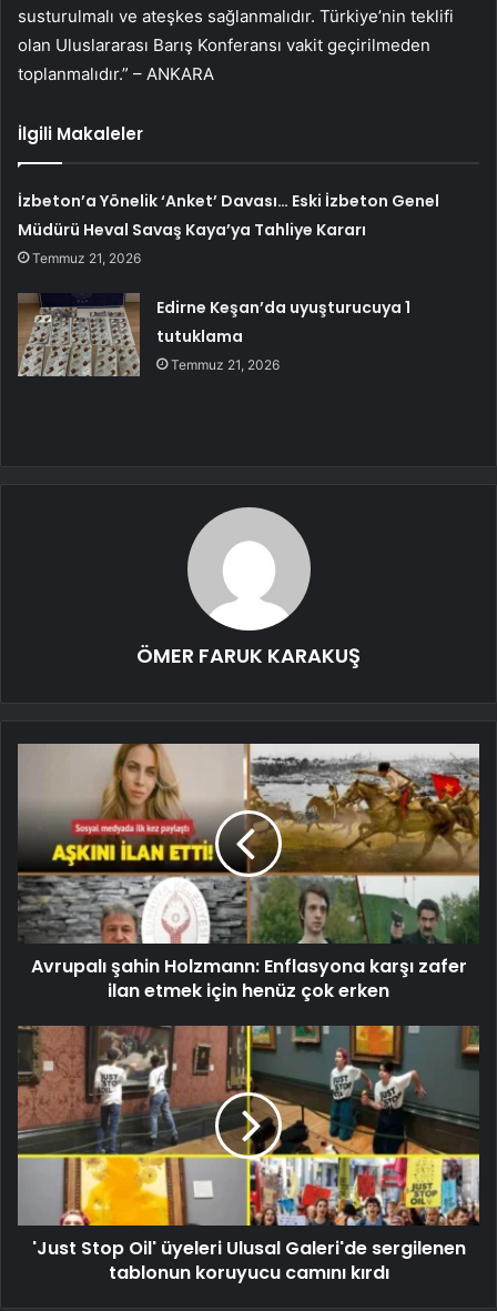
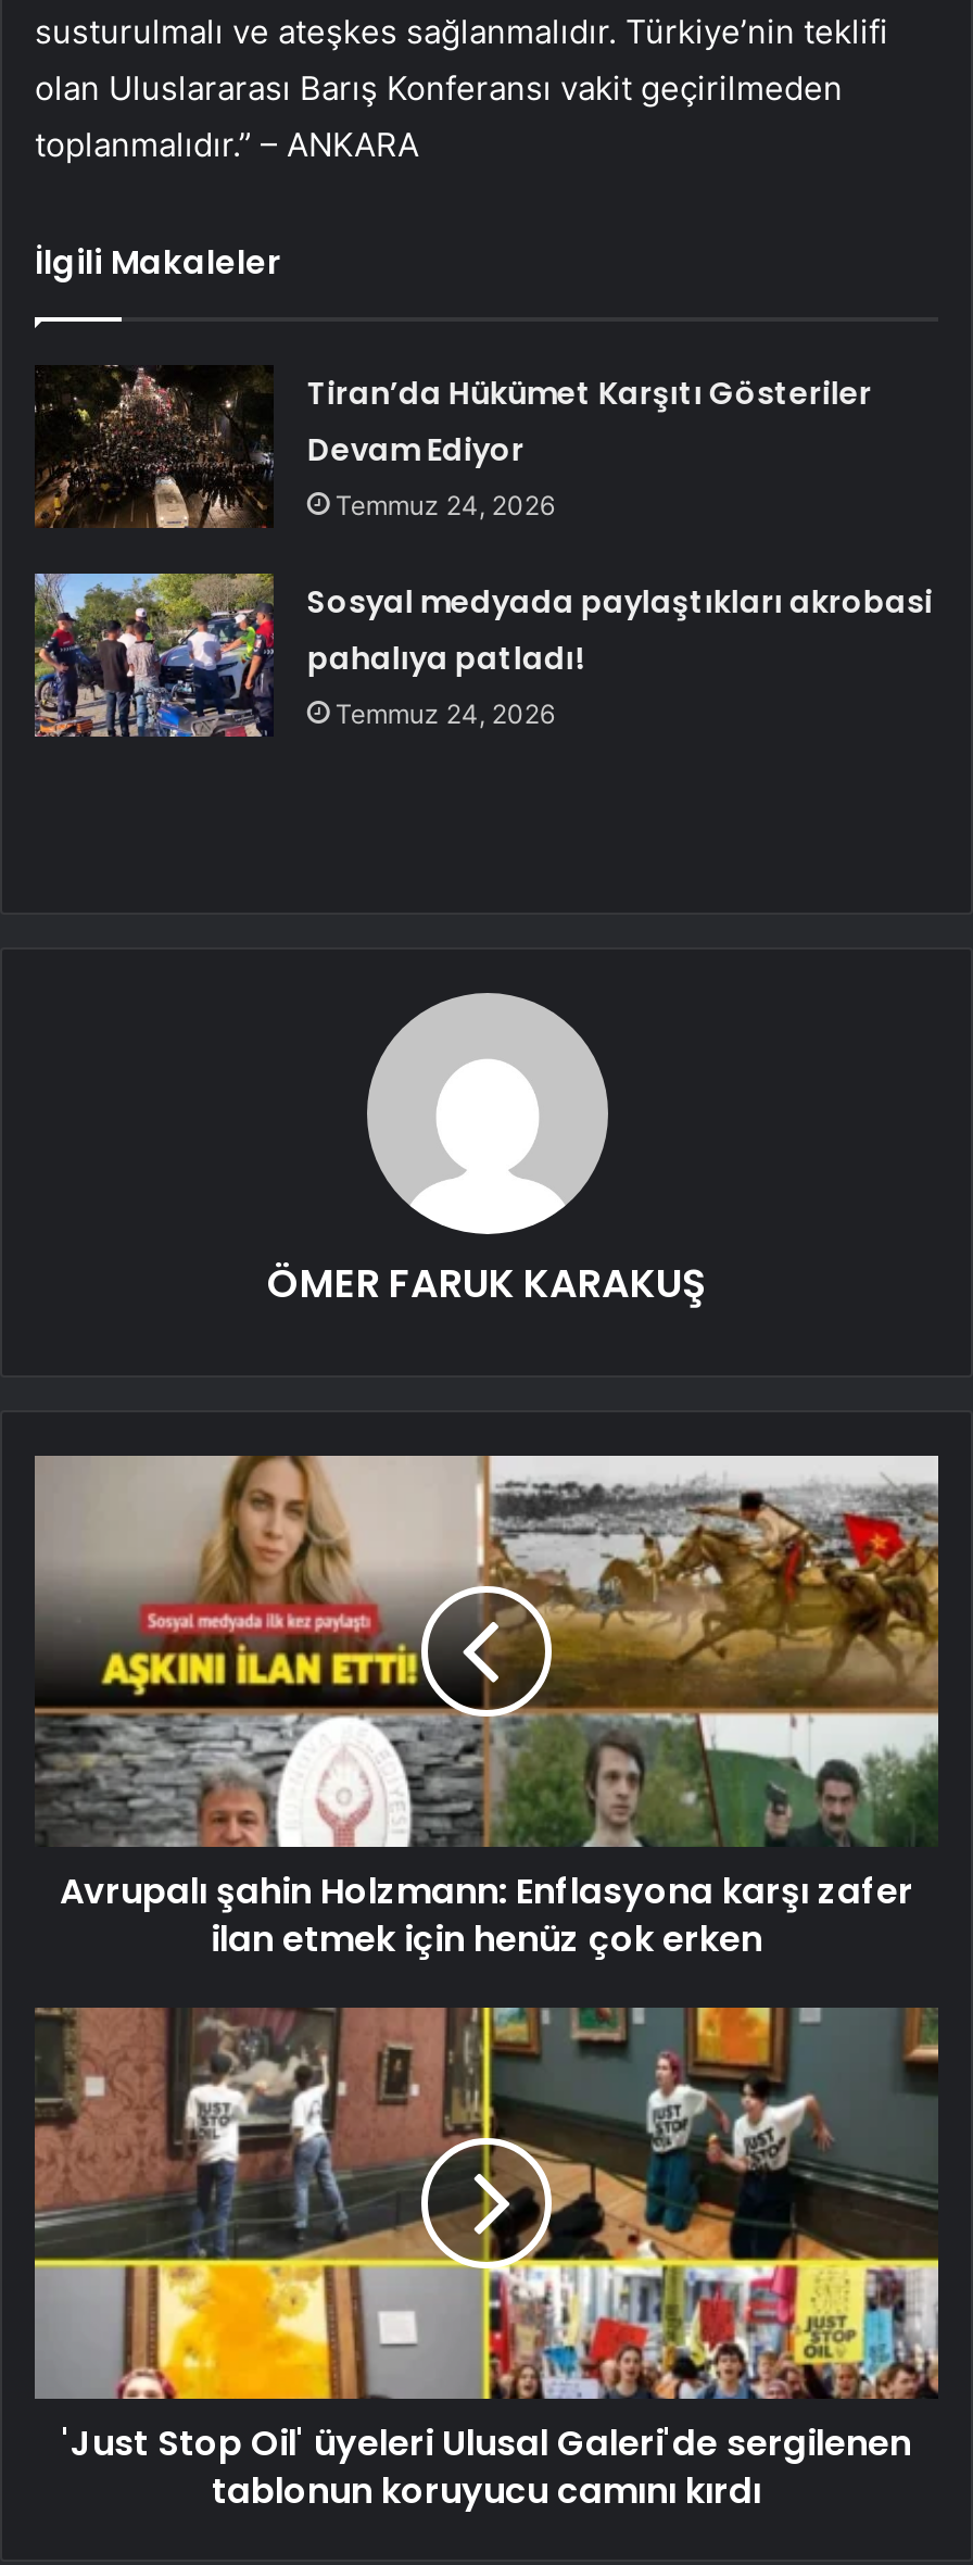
[18,189,440,266] İzbeton’a Yönelik ‘Anket’ Davası… Eski İzbeton Genel | Müdürü Heval Savaş Kaya’ya Tahliye Kararı | Temmuz 21, 2026 -> [307,371,872,521] Tiran’da Hükümet Karşıtı Gösteriler | Devam Ediyor | Temmuz 24, 2026
[18,293,411,377] [image] | Edirne Keşan’da uyuşturucuya 1 | tutuklama | Temmuz 21, 2026 -> [35,571,932,737] [image] | Sosyal medyada paylaştıkları akrobasi | pahalıya patladı! | Temmuz 24, 2026

